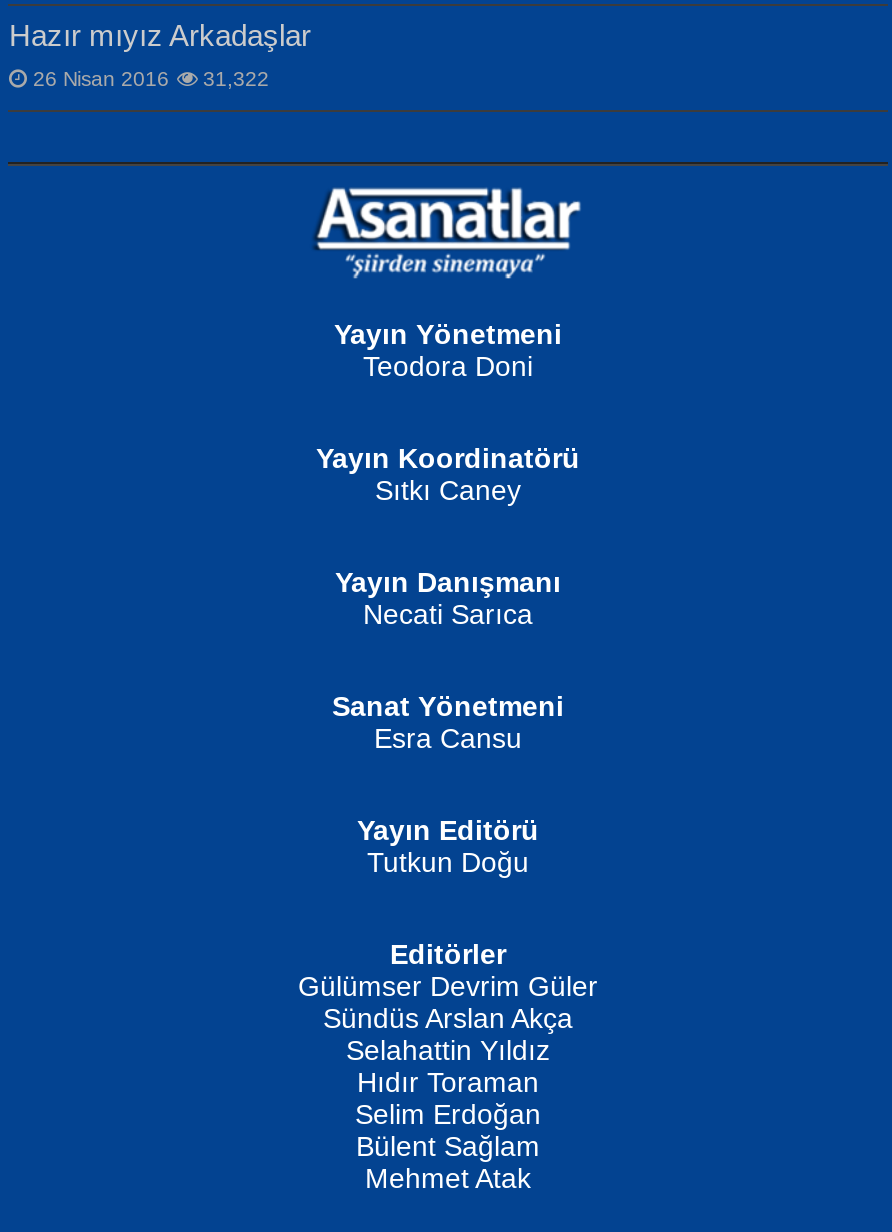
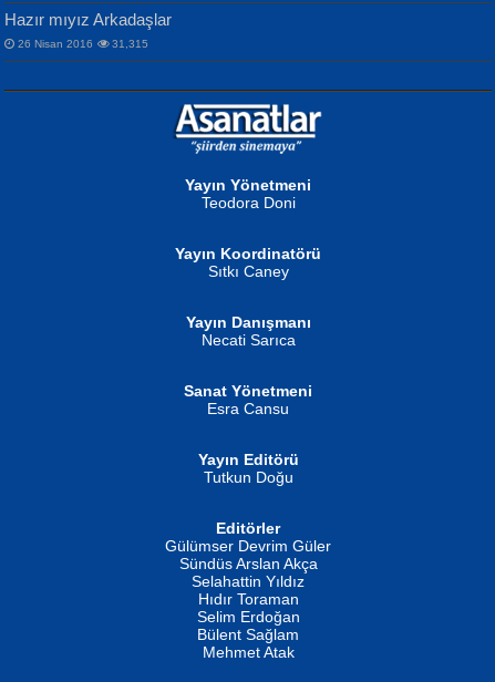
[33,68,269,90] 26 Nisan 2016 31,322 -> [18,38,149,50] 26 Nisan 2016 31,315

